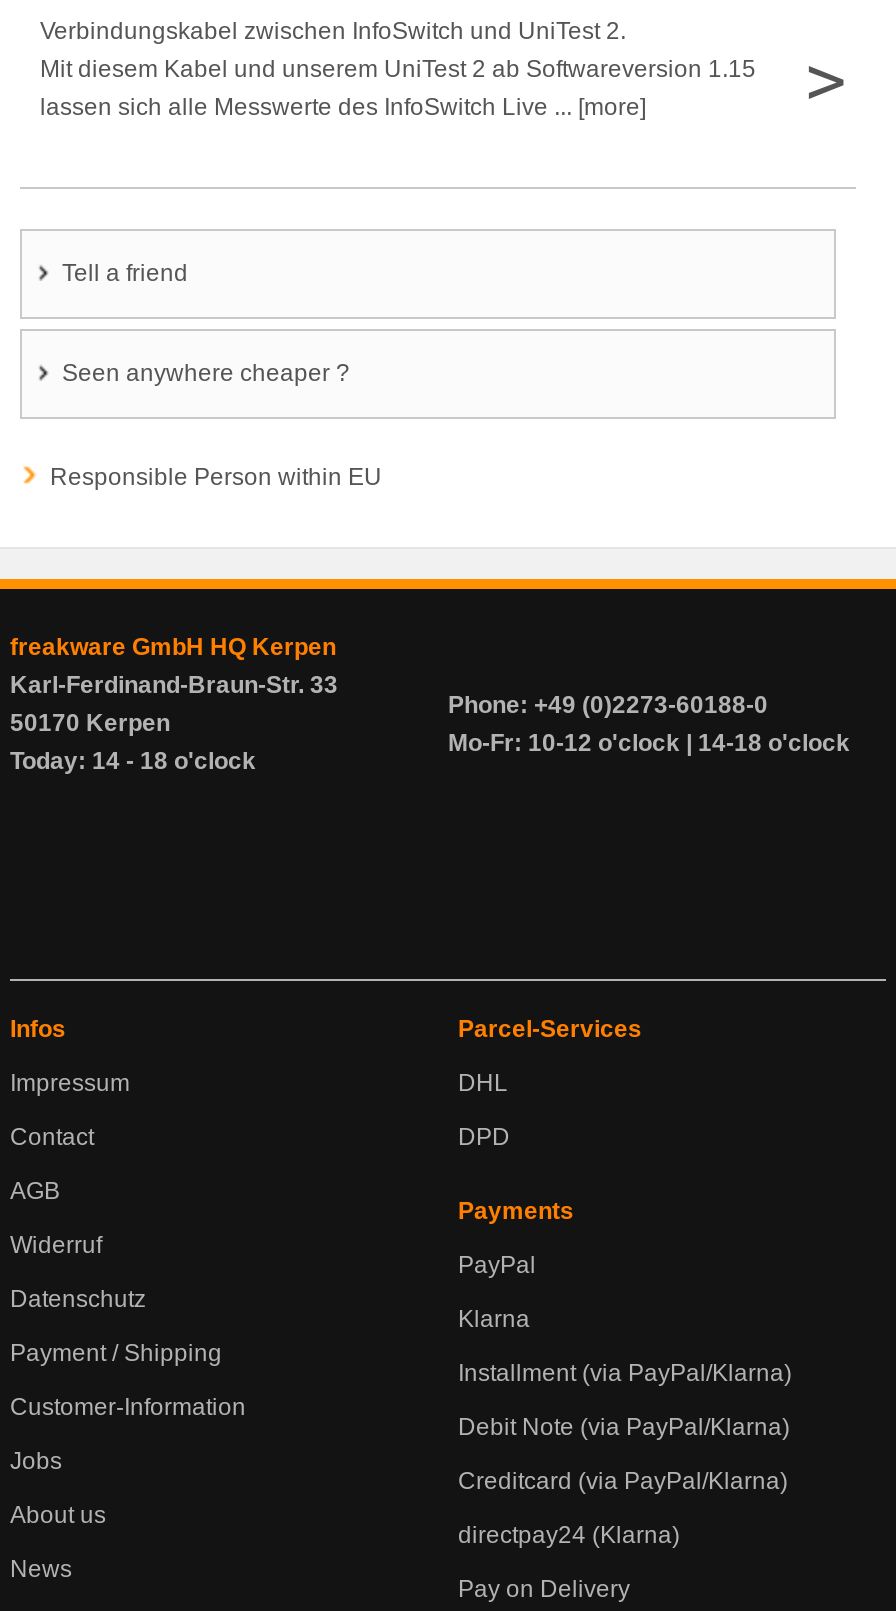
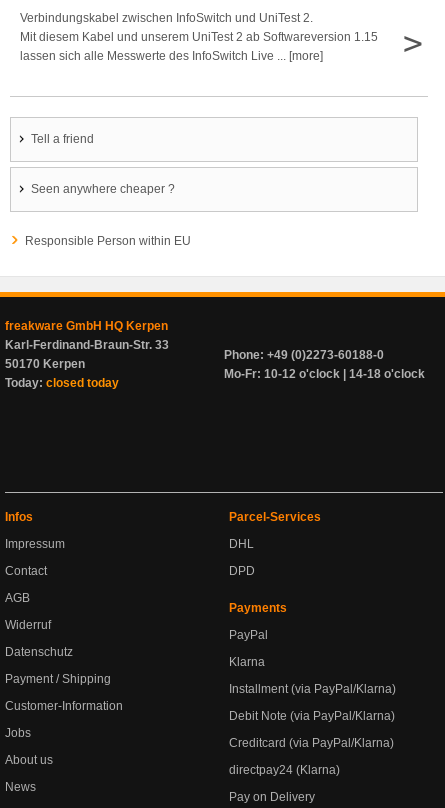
[10,747,256,775] Today: 14 - 18 o'clock -> [5,376,119,390] Today: closed today

